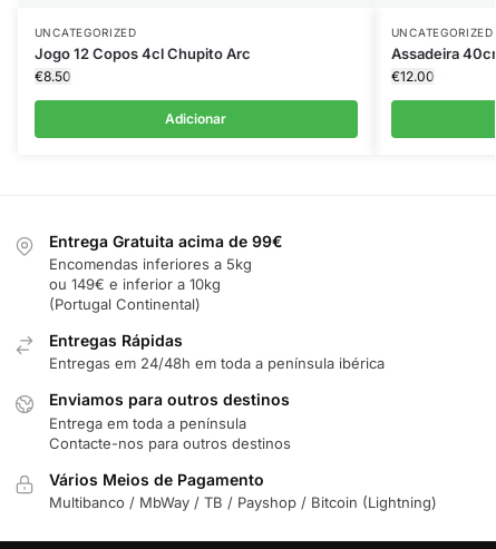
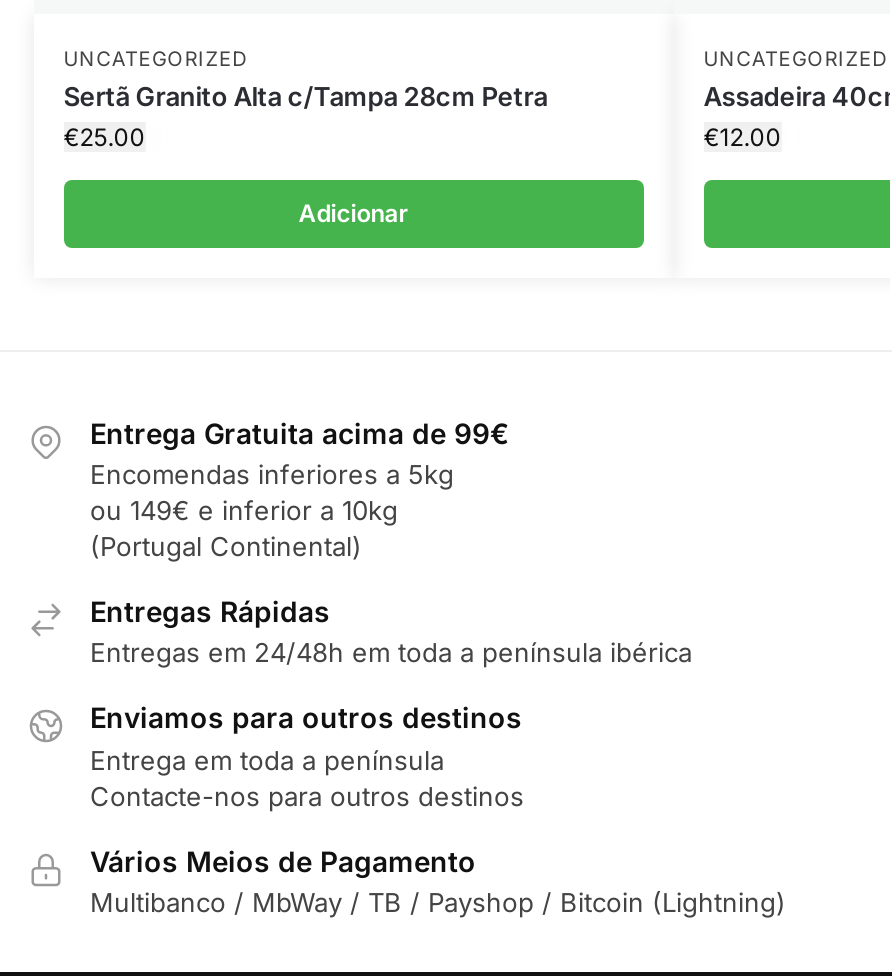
[34,44,251,84] Jogo 12 Copos 4cl Chupito Arc | €8.50 -> [64,79,548,151] Sertã Granito Alta c/Tampa 28cm Petra | €25.00

